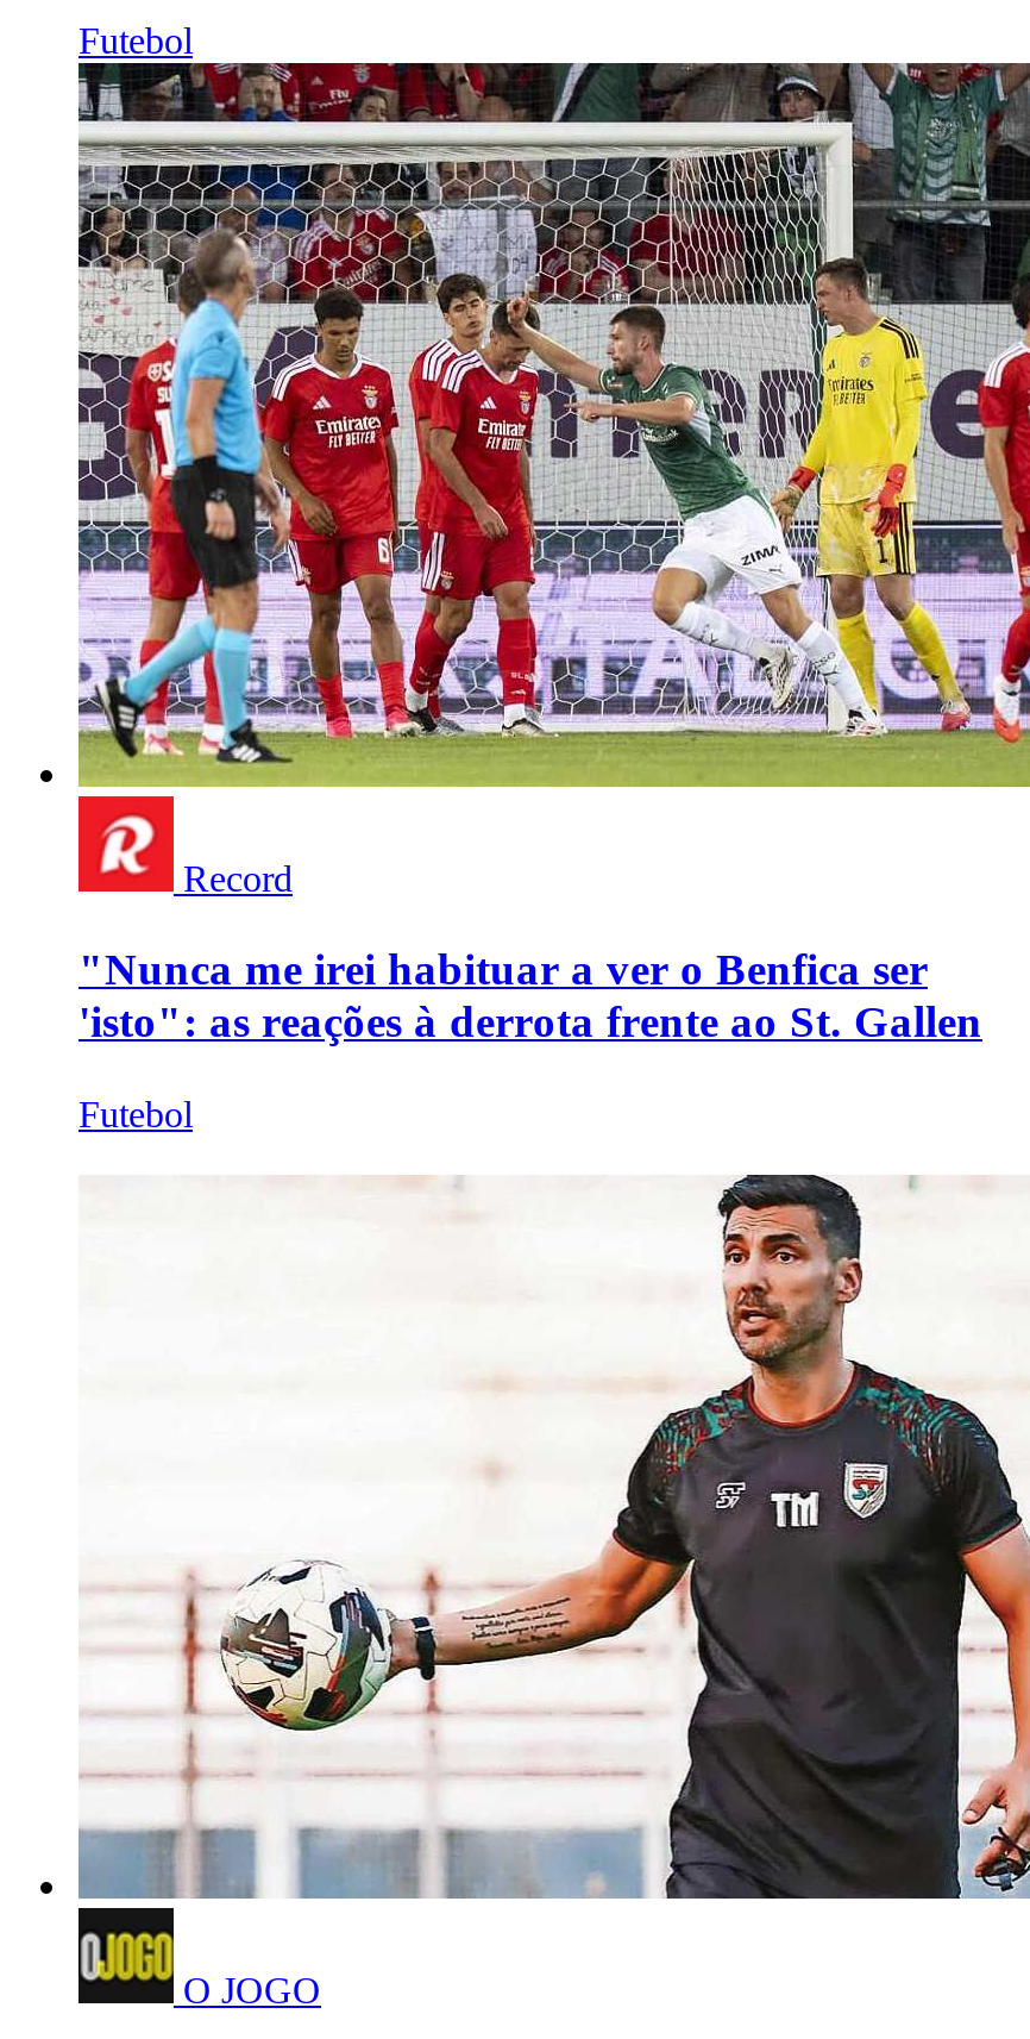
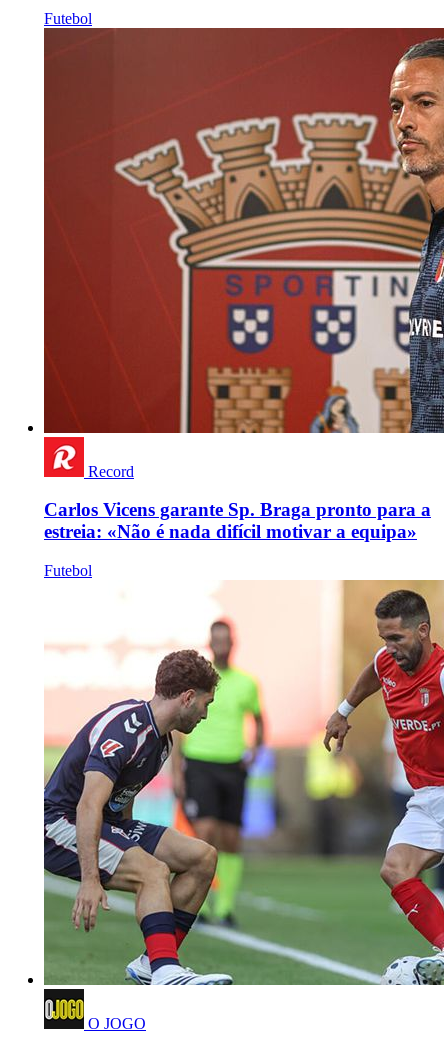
[76,61,1023,789] [image] -> [43,27,441,434] [image]
[78,945,982,1047] "Nunca me irei habituar a ver o Benfica ser | 'isto": as reações à derrota frente ao St. Gallen -> [44,499,431,542] Carlos Vicens garante Sp. Braga pronto para a | estreia: «Não é nada difícil motivar a equipa»
[78,1137,1023,1901] [image] -> [43,579,441,986] [image]

